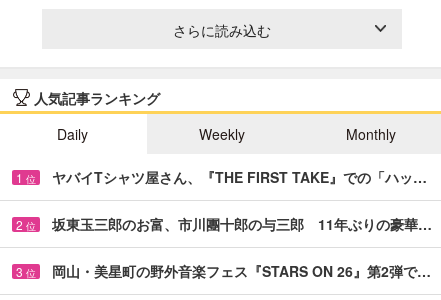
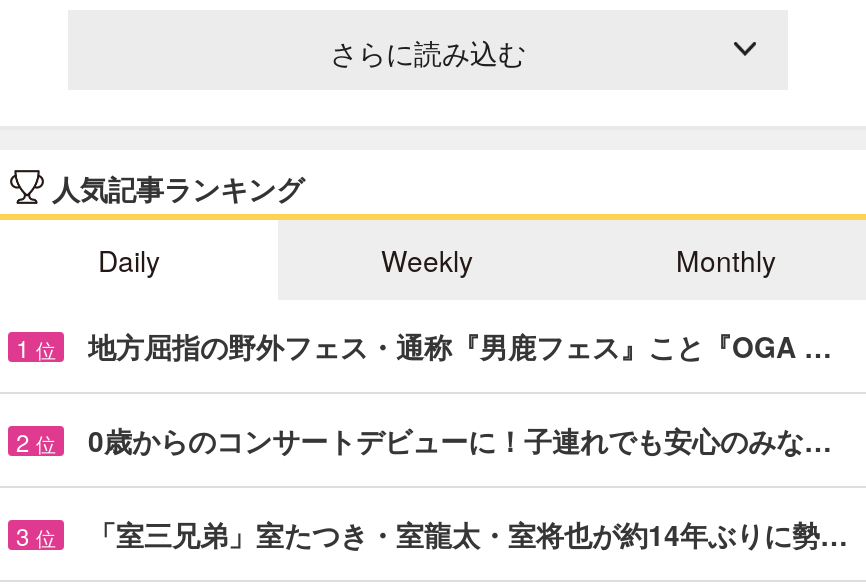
[52,167,427,187] ヤバイTシャツ屋さん、『THE FIRST TAKE』での「ハッ… -> [88,326,832,366] 地方屈指の野外フェス・通称『男鹿フェス』こと『OGA …
[52,214,432,234] 坂東玉三郎のお富、市川團十郎の与三郎 11年ぶりの豪華… -> [88,420,832,460] 0歳からのコンサートデビューに！子連れでも安心のみな…
[52,261,431,281] 岡山・美星町の野外音楽フェス『STARS ON 26』第2弾で… -> [88,514,848,554] 「室三兄弟」室たつき・室龍太・室将也が約14年ぶりに勢…

